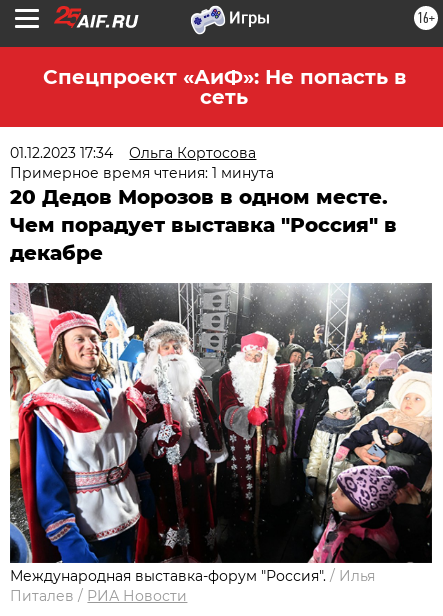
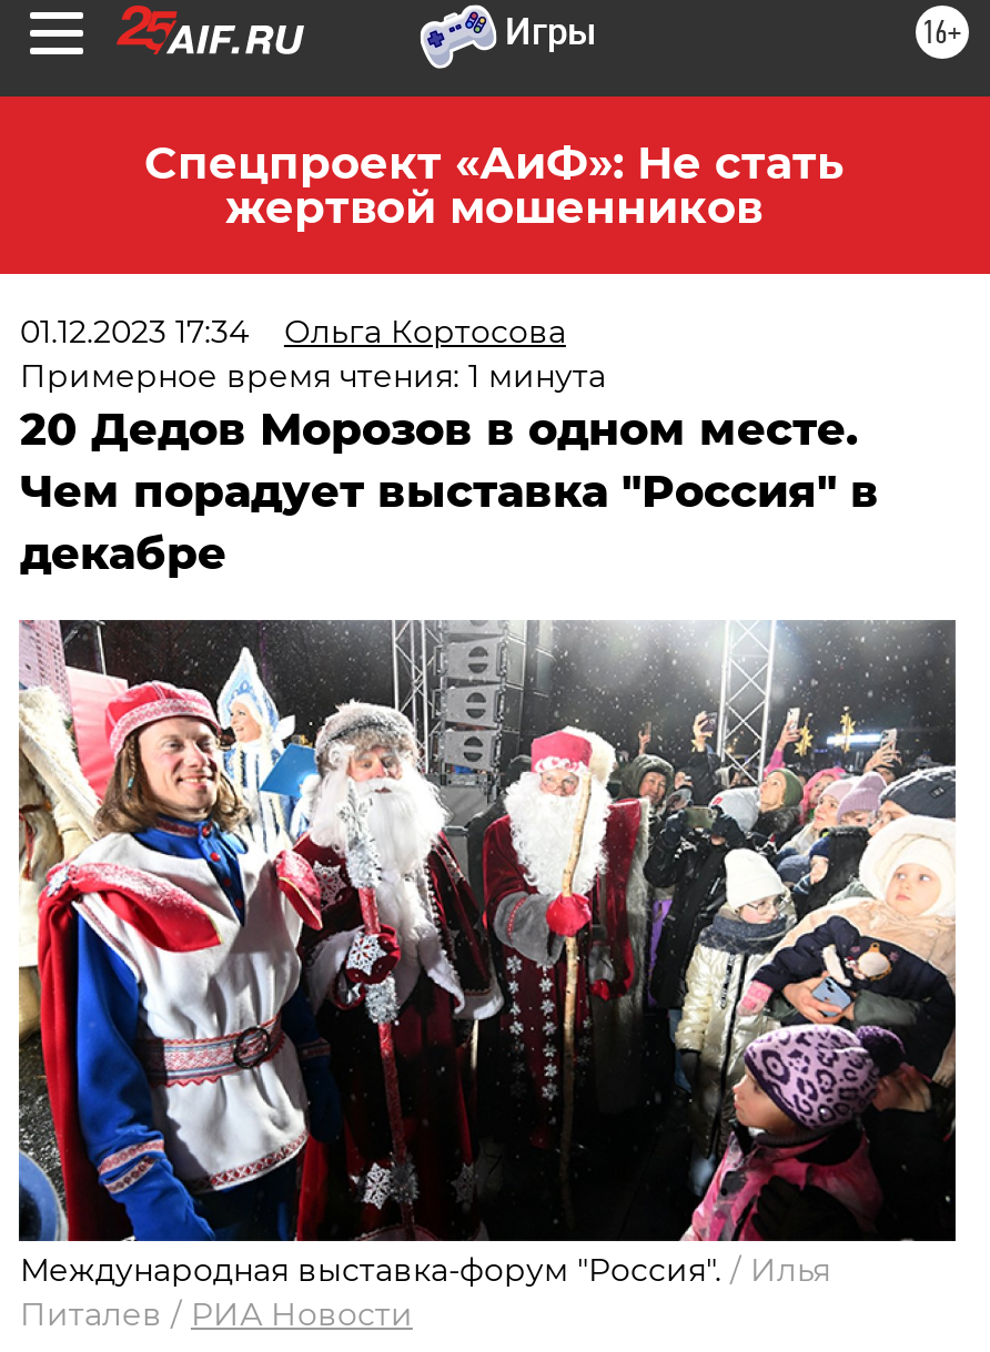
[42,65,405,109] Спецпроект «АиФ»: Не попасть в | сеть -> [144,136,843,234] Спецпроект «АиФ»: Не стать | жертвой мошенников

